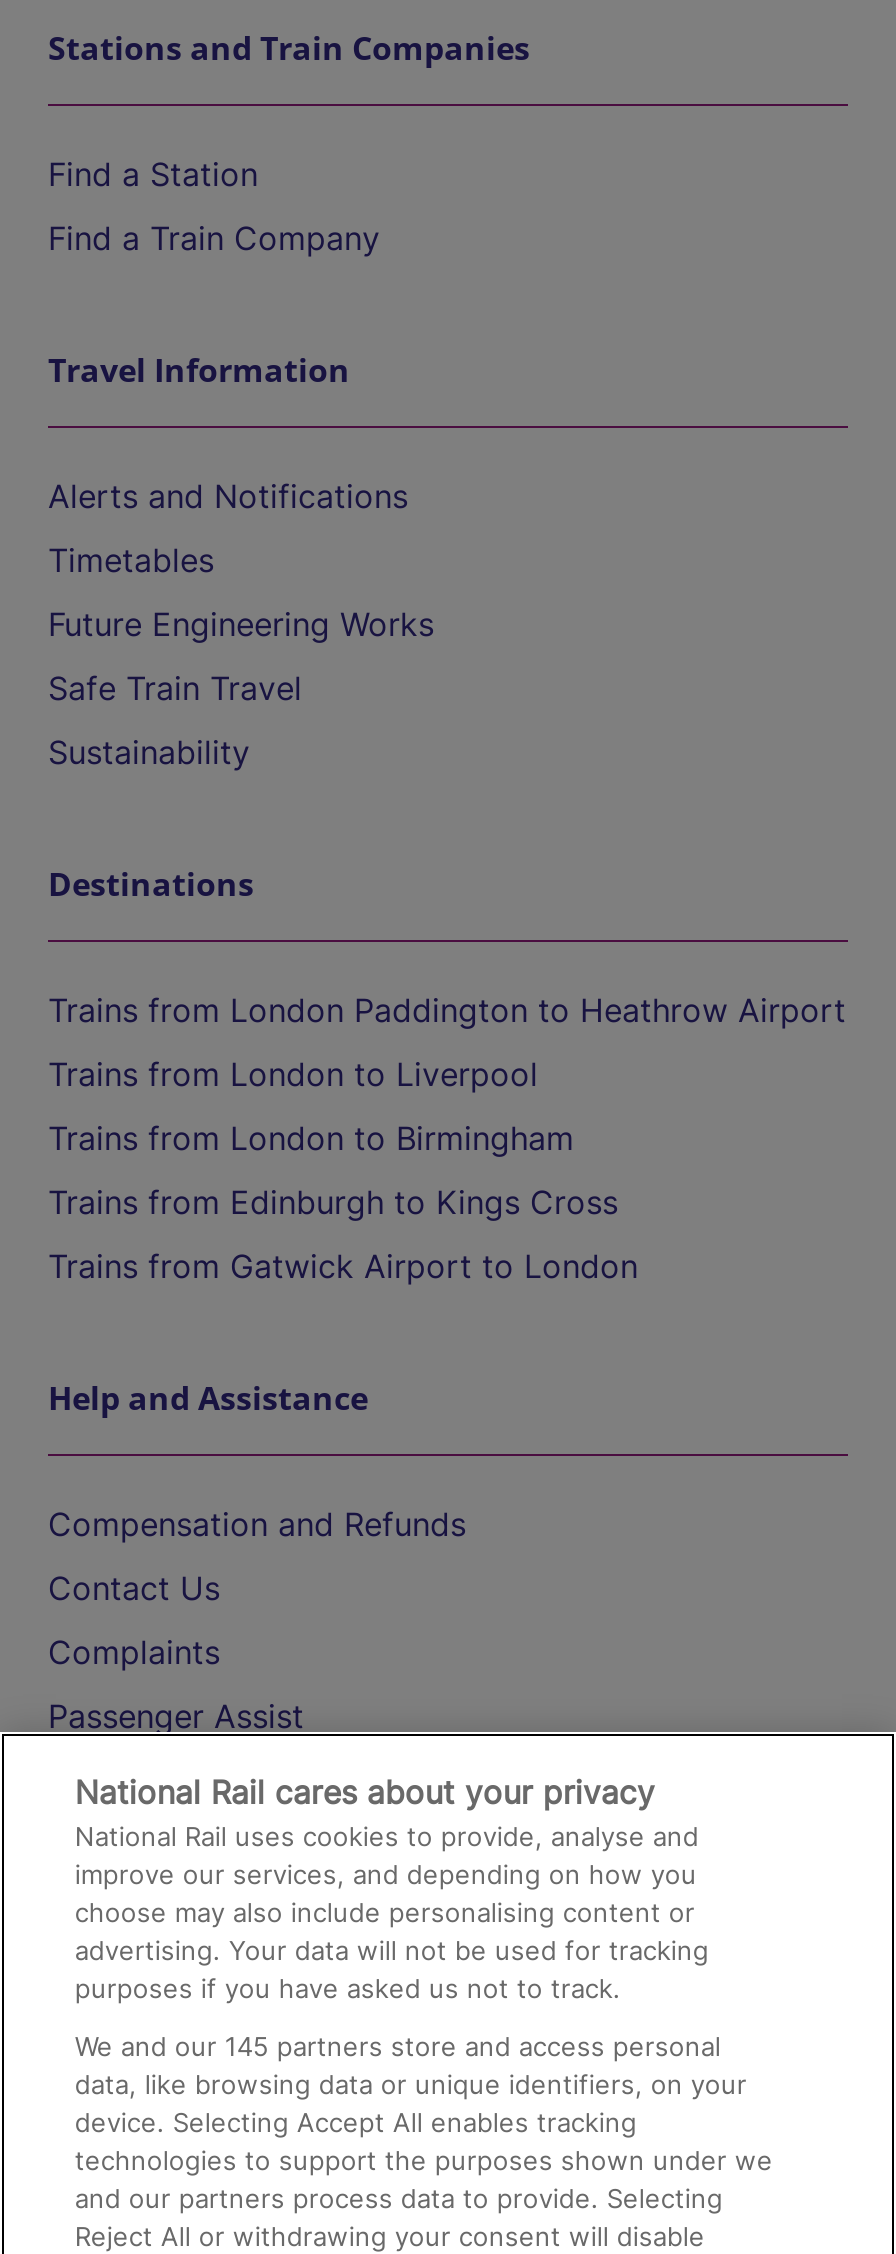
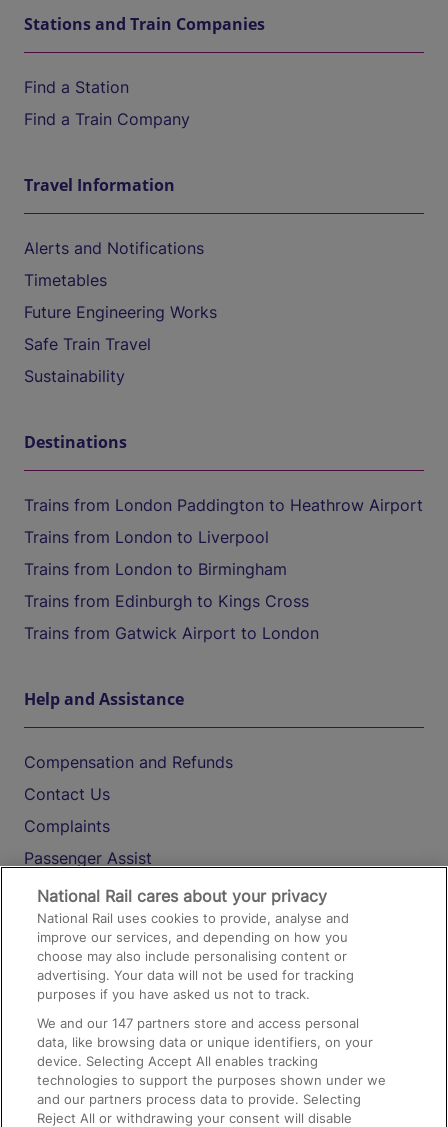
[75,2030,721,2062] We and our 145 partners store and access personal -> [37,1015,359,1031] We and our 147 partners store and access personal

